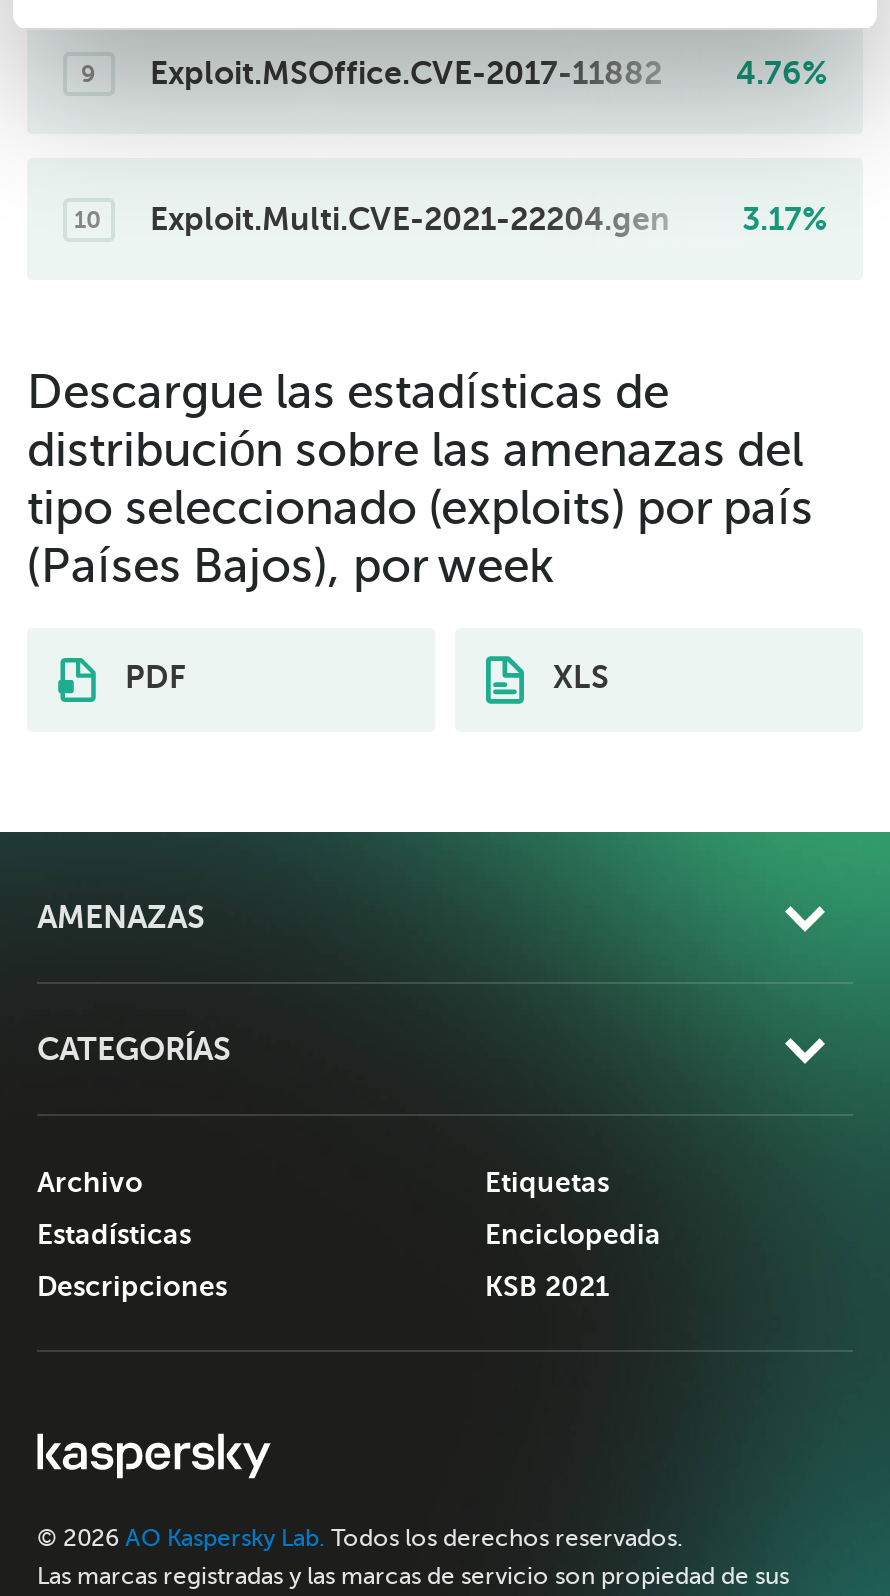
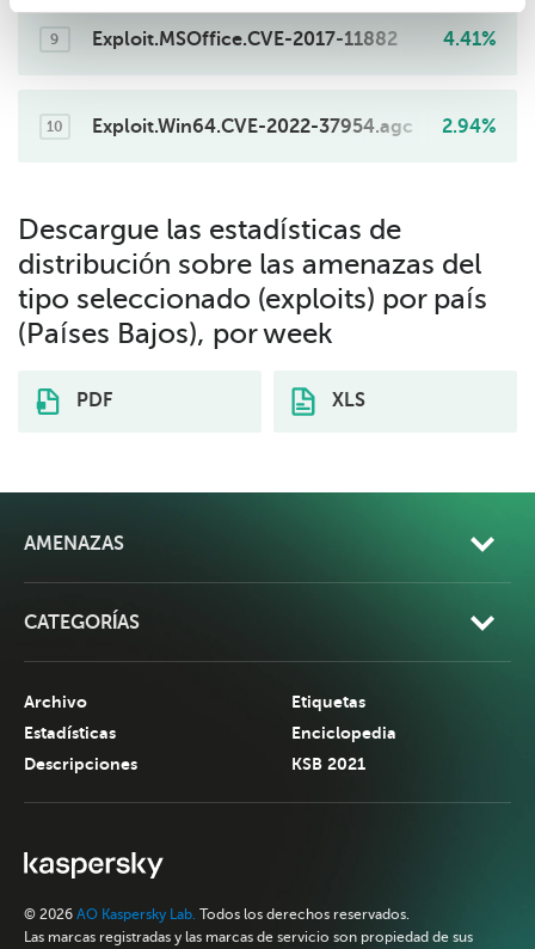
[736,55,828,91] 4.76% -> [442,28,496,50] 4.41%
[150,201,828,237] Exploit.Multi.CVE-2021-22204.gen | 3.17% -> [91,115,496,137] Exploit.Win64.CVE-2022-37954.agc | 2.94%

